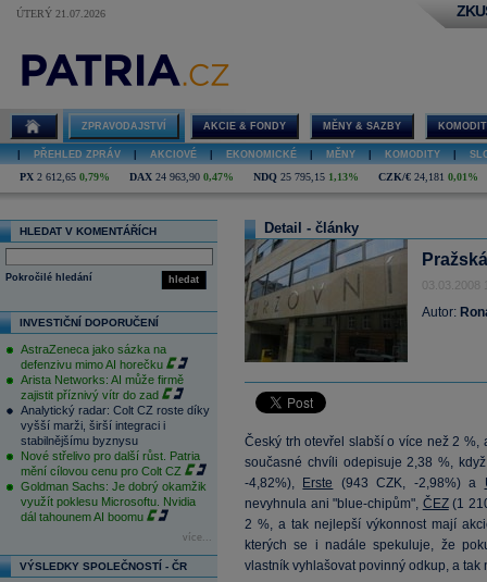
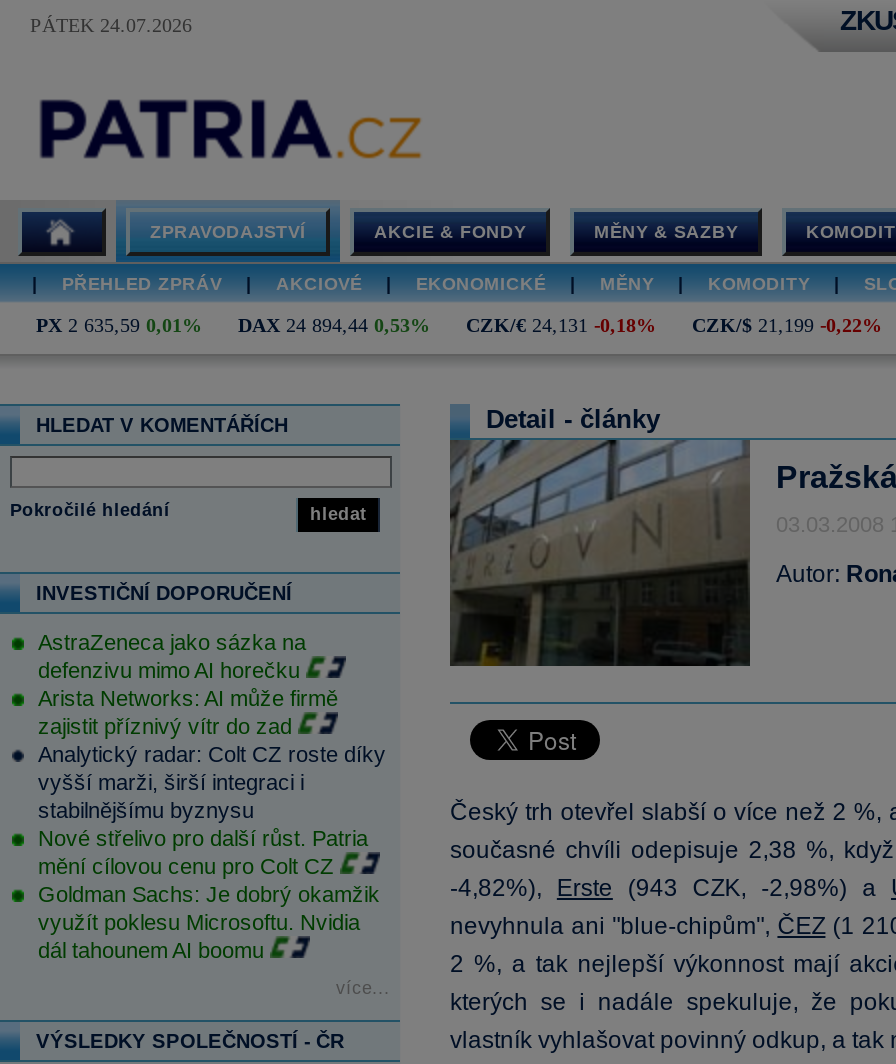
[16,8,105,20] ÚTERÝ 21.07.2026 -> [30,14,192,36] PÁTEK 24.07.2026
[20,171,478,183] PX 2 612,65 0,79% | DAX 24 963,90 0,47% | NDQ 25 795,15 1,13% | CZK/€ 24,181 0,01% -> [36,314,882,336] PX 2 635,59 0,01% | DAX 24 894,44 0,53% | CZK/€ 24,131 -0,18% | CZK/$ 21,199 -0,22%

